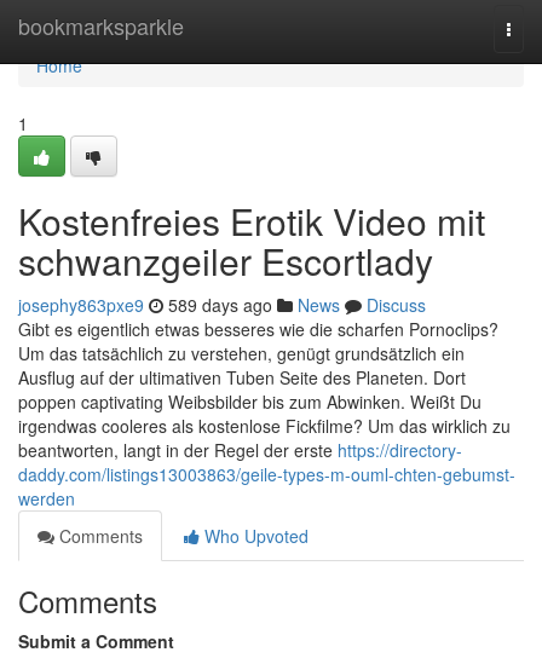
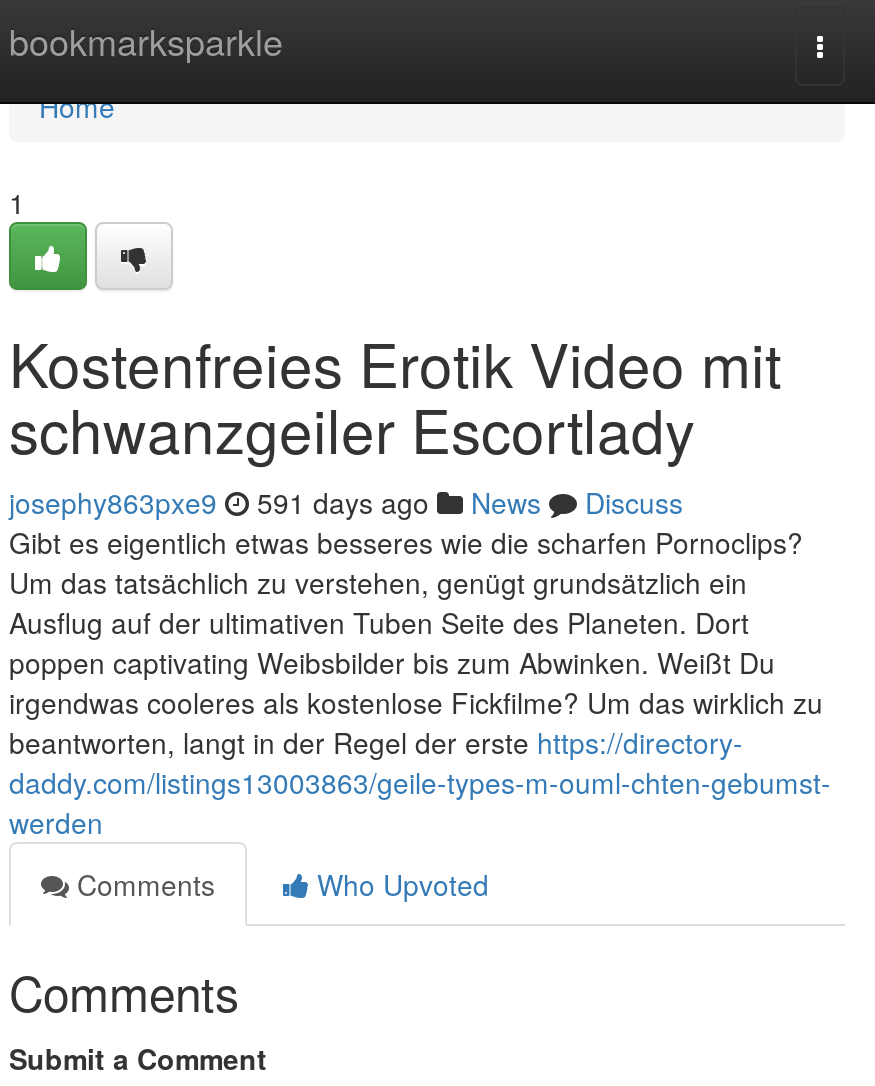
[18,293,426,317] josephy863pxe9 589 days ago News Discuss -> [9,482,683,522] josephy863pxe9 591 days ago News Discuss

